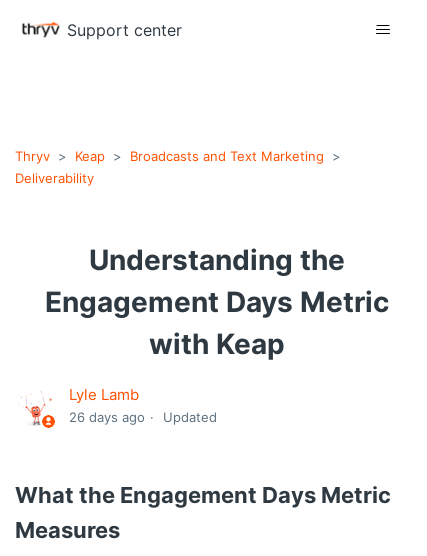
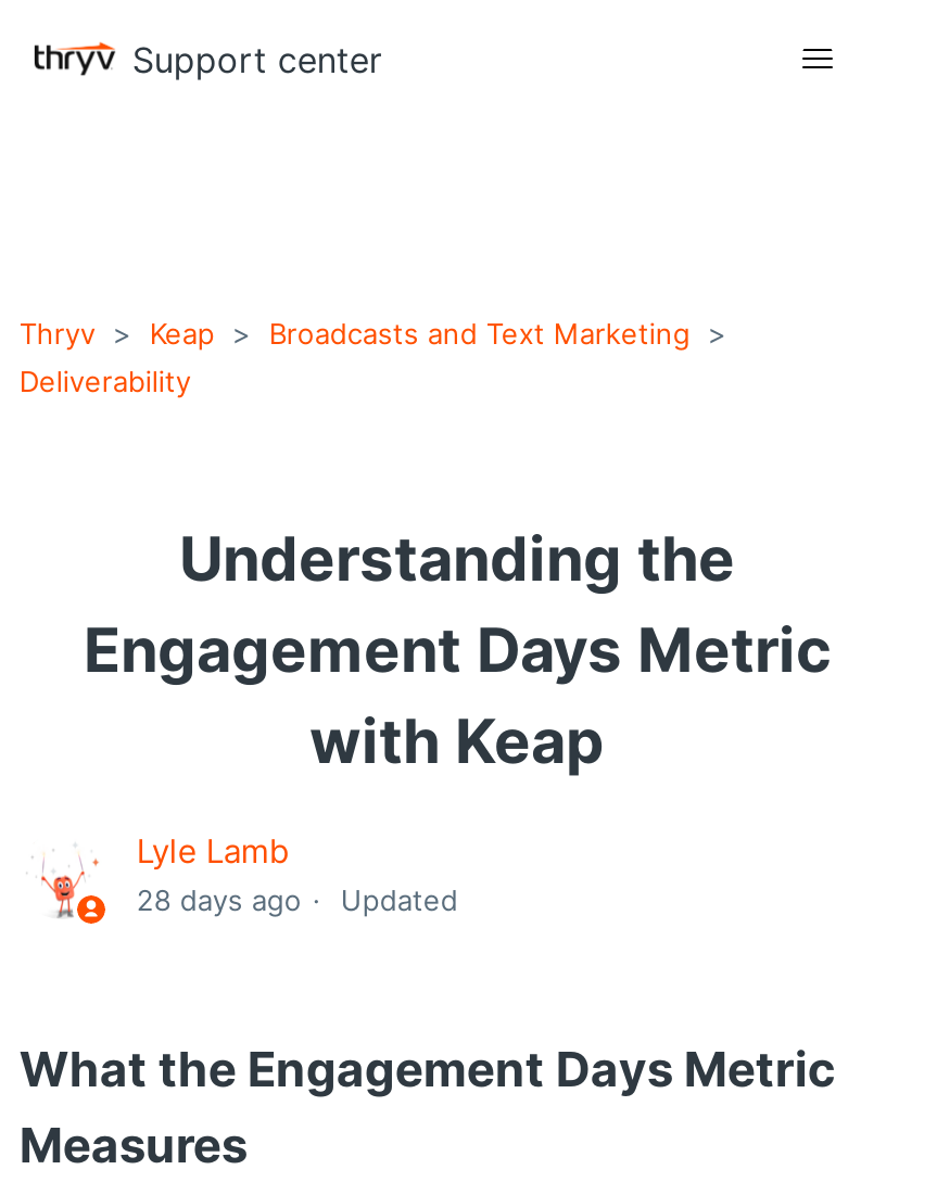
[69,409,217,425] 26 days ago Updated -> [137,882,458,917] 28 days ago Updated

